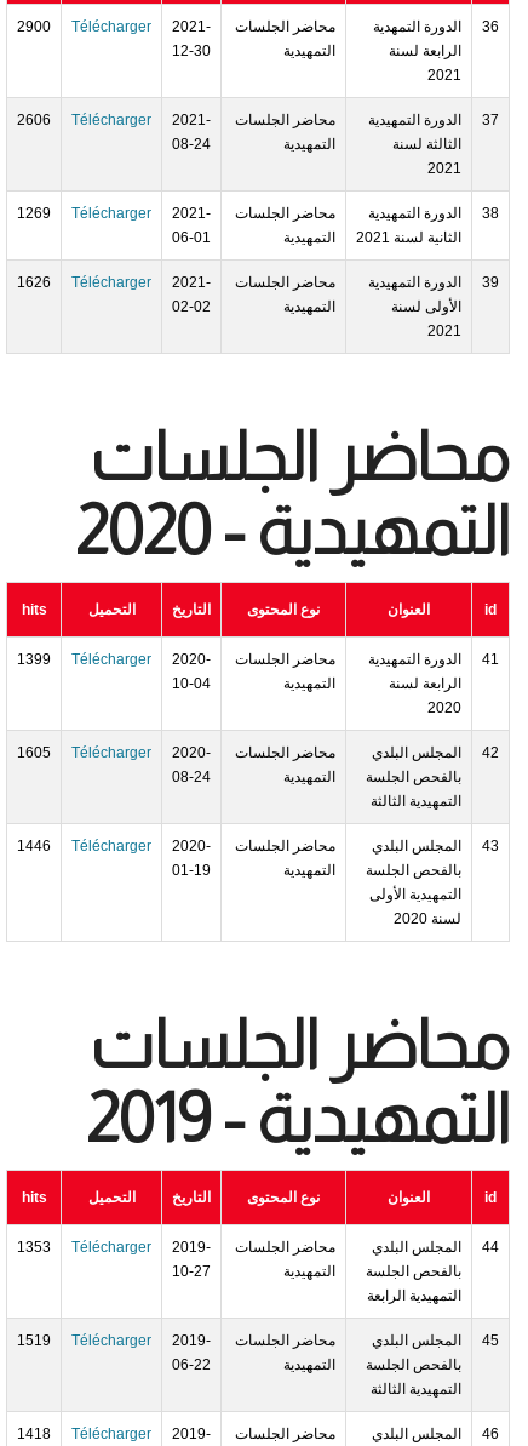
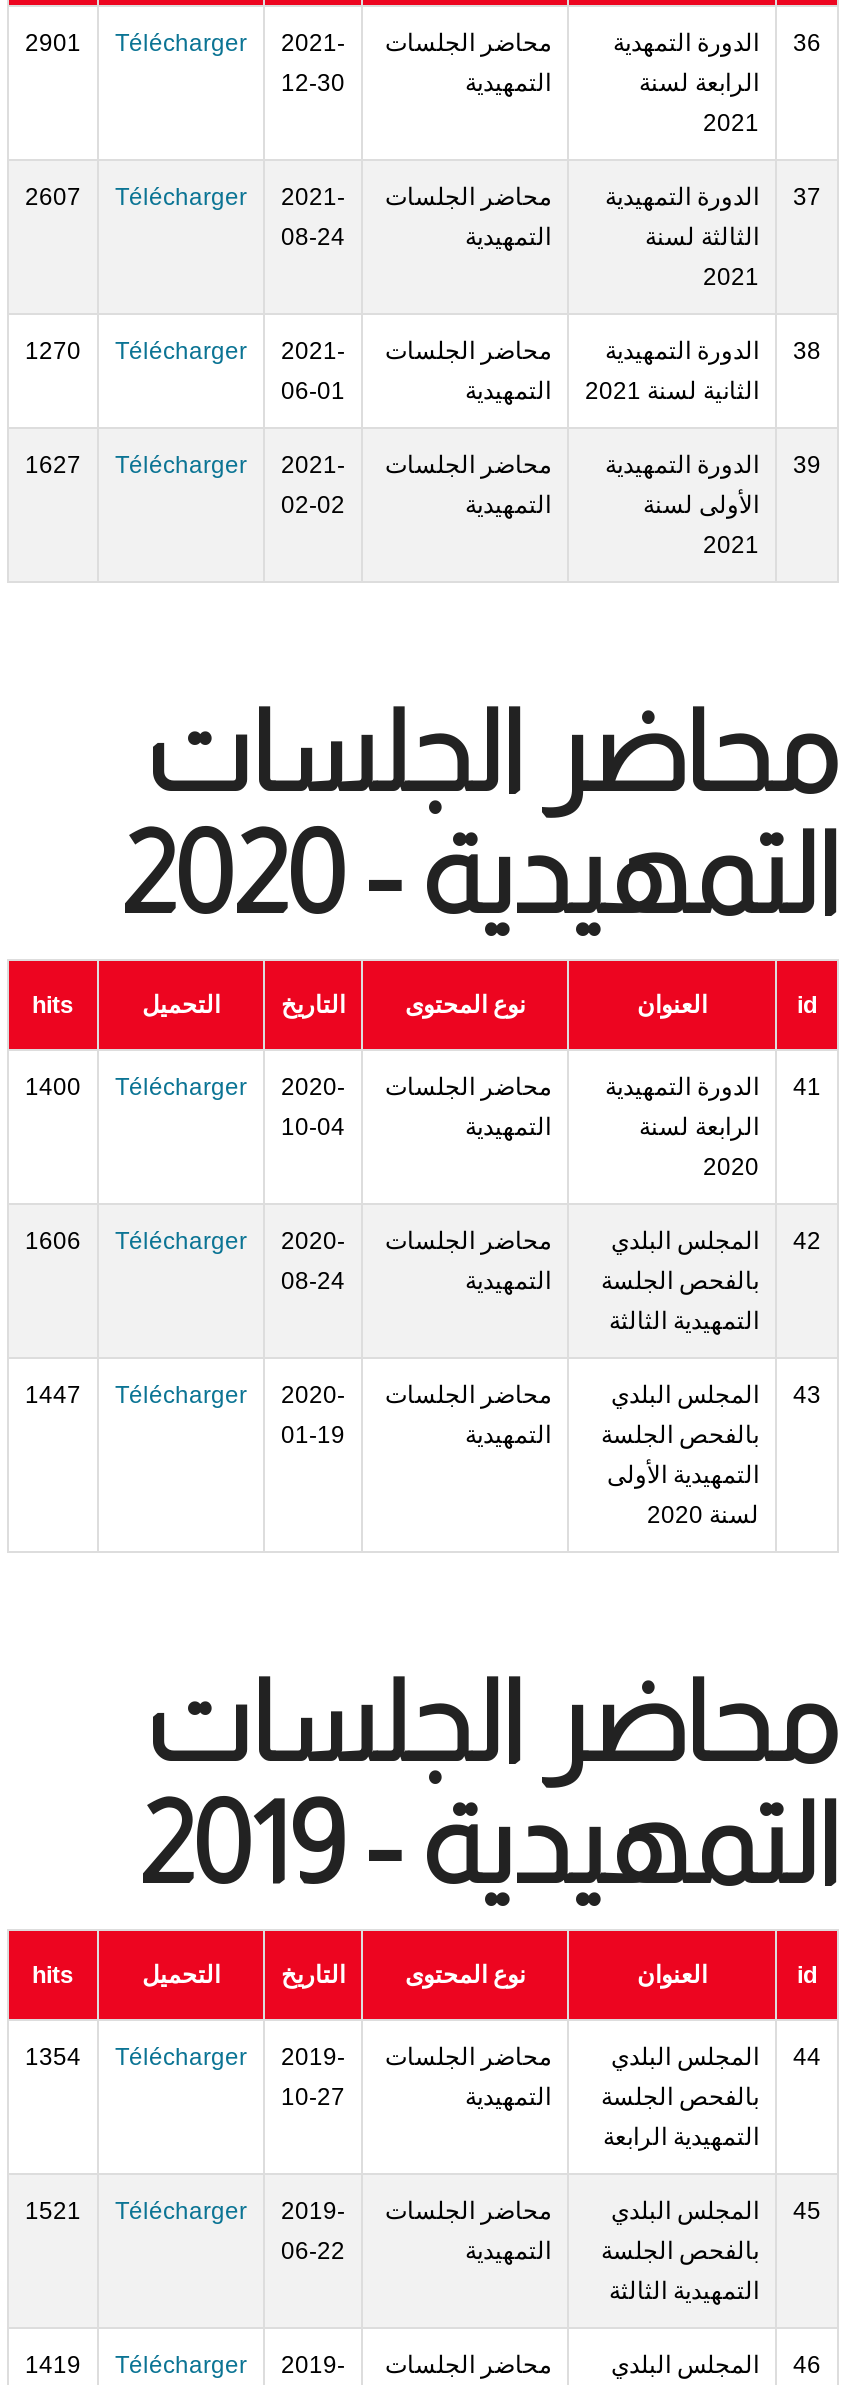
[17,18,335,35] محاضر الجلسات 2021- Télécharger 2900 -> [25,29,551,57] محاضر الجلسات 2021- Télécharger 2901
[17,112,499,129] 37 الدورة التمهيدية محاضر الجلسات 2021- Télécharger 2606 -> [25,183,821,211] 37 الدورة التمهيدية محاضر الجلسات 2021- Télécharger 2607
[17,205,499,222] 38 الدورة التمهيدية محاضر الجلسات 2021- Télécharger 1269 -> [25,337,821,365] 38 الدورة التمهيدية محاضر الجلسات 2021- Télécharger 1270
[17,274,499,291] 39 الدورة التمهيدية محاضر الجلسات 2021- Télécharger 1626 -> [25,451,821,479] 39 الدورة التمهيدية محاضر الجلسات 2021- Télécharger 1627
[17,651,499,668] 41 الدورة التمهيدية محاضر الجلسات 2020- Télécharger 1399 -> [25,1073,821,1101] 41 الدورة التمهيدية محاضر الجلسات 2020- Télécharger 1400
[17,744,335,761] محاضر الجلسات 2020- Télécharger 1605 -> [25,1227,551,1255] محاضر الجلسات 2020- Télécharger 1606
[17,838,335,855] محاضر الجلسات 2020- Télécharger 1446 -> [25,1381,551,1409] محاضر الجلسات 2020- Télécharger 1447
[17,1239,335,1256] محاضر الجلسات 2019- Télécharger 1353 -> [25,2043,551,2071] محاضر الجلسات 2019- Télécharger 1354
[17,1332,335,1349] محاضر الجلسات 2019- Télécharger 1519 -> [25,2197,551,2225] محاضر الجلسات 2019- Télécharger 1521
[17,1426,335,1442] محاضر الجلسات 2019- Télécharger 1418 -> [25,2351,551,2379] محاضر الجلسات 2019- Télécharger 1419

